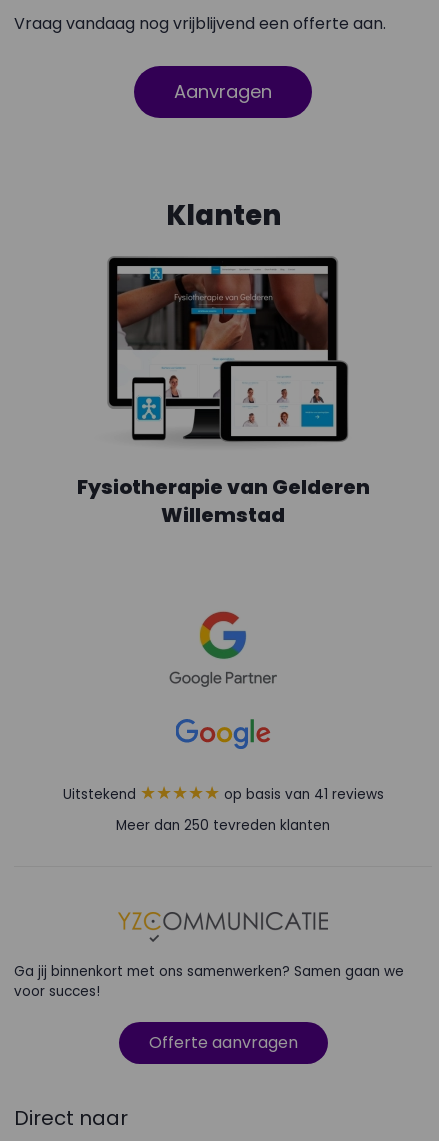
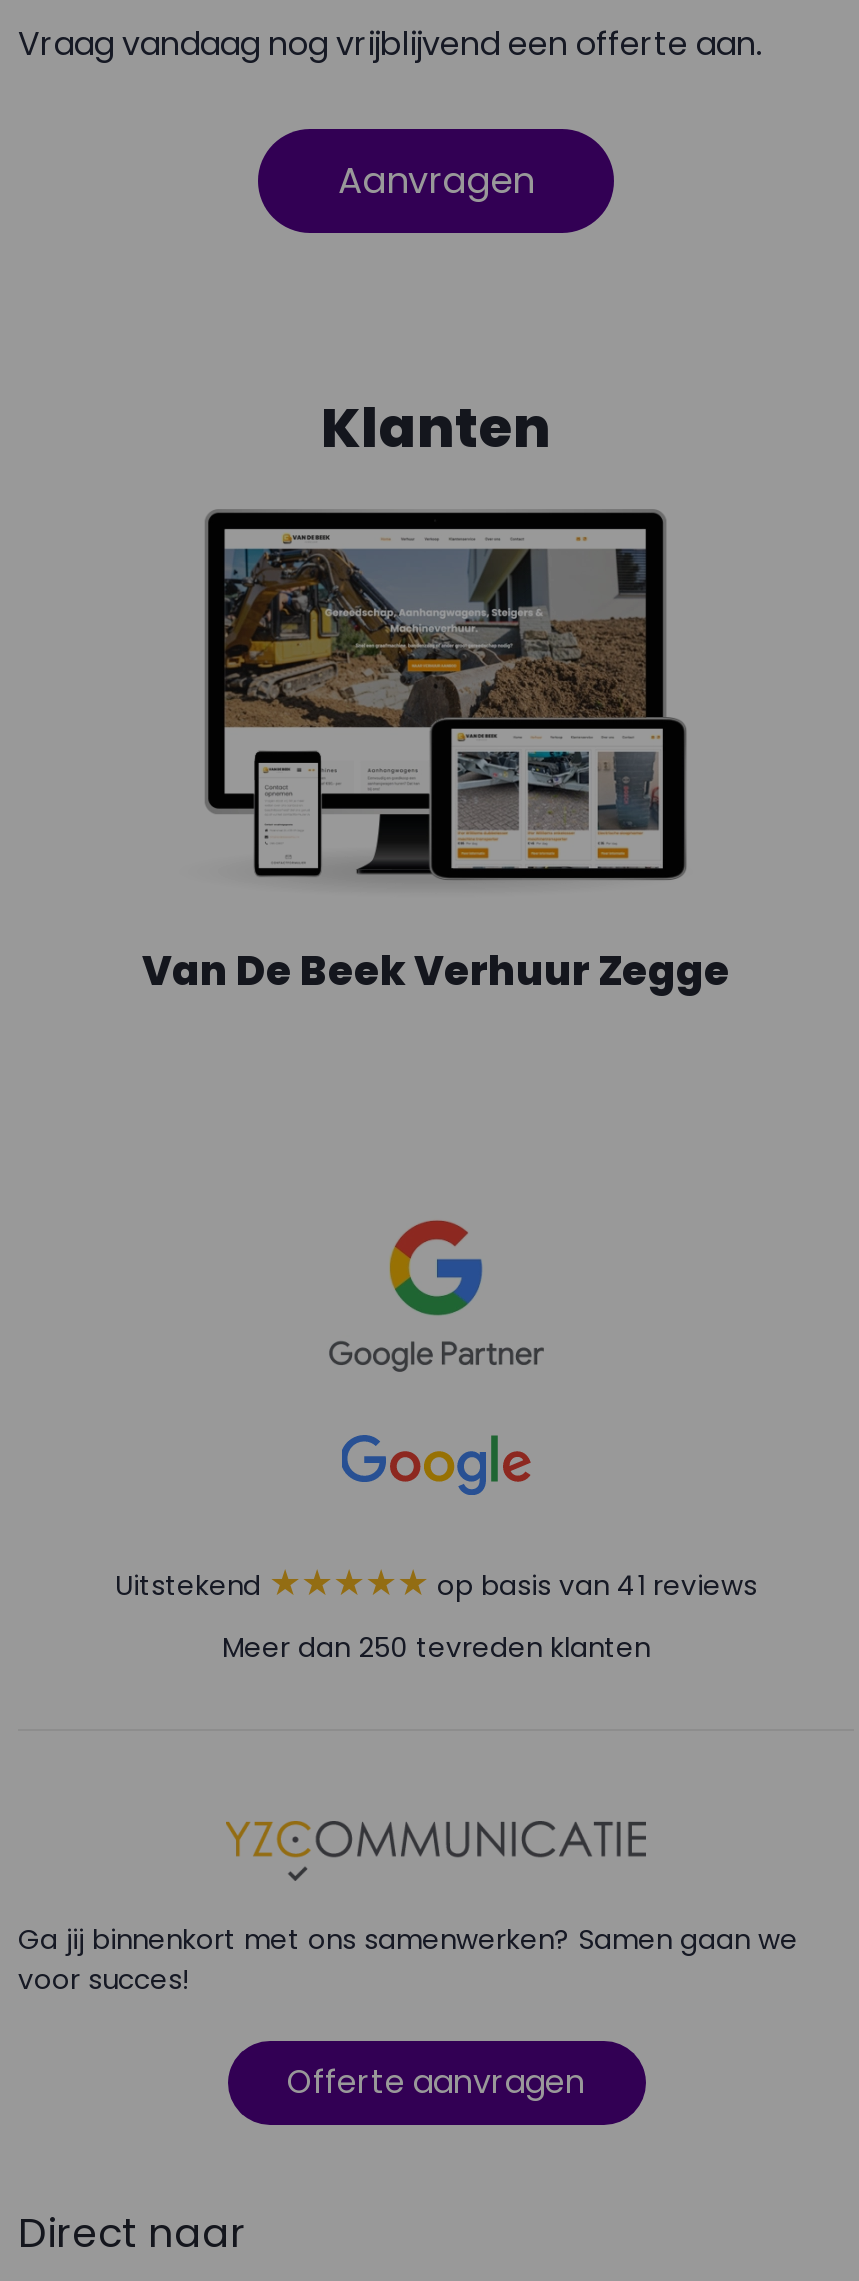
[76,265,369,529] [image] | Fysiotherapie van Gelderen | Willemstad -> [142,527,730,999] [image] | Van De Beek Verhuur Zegge

